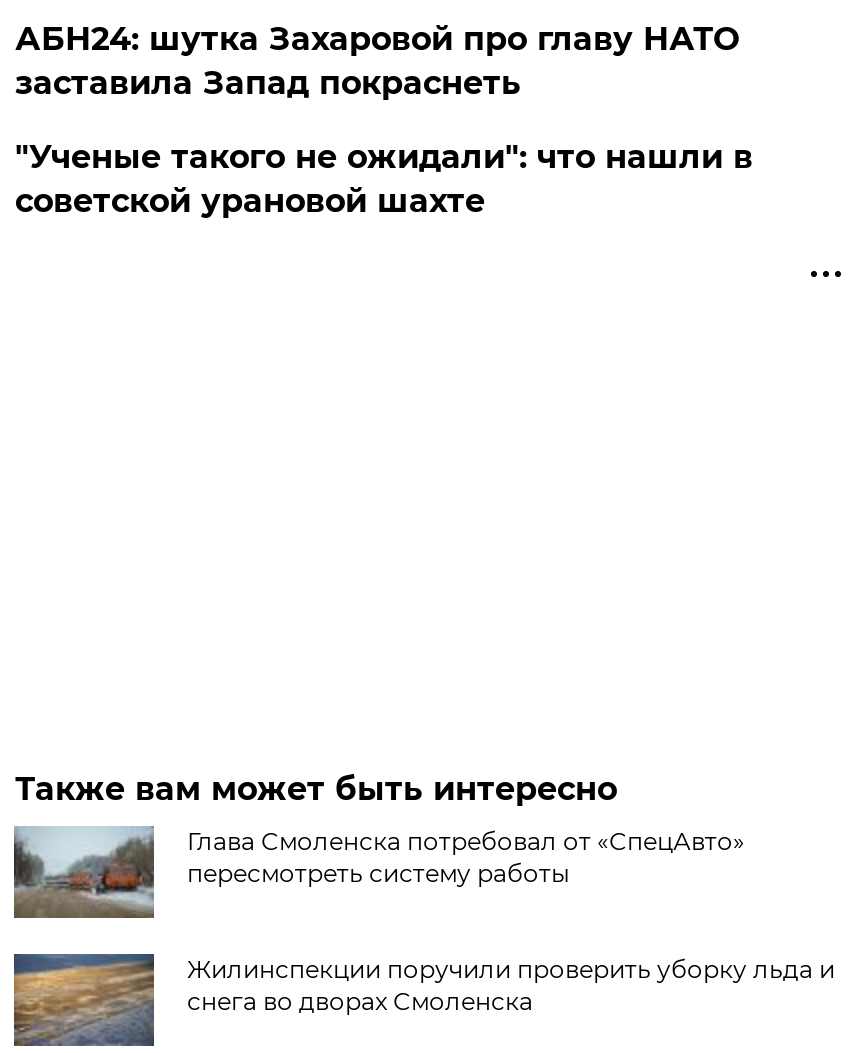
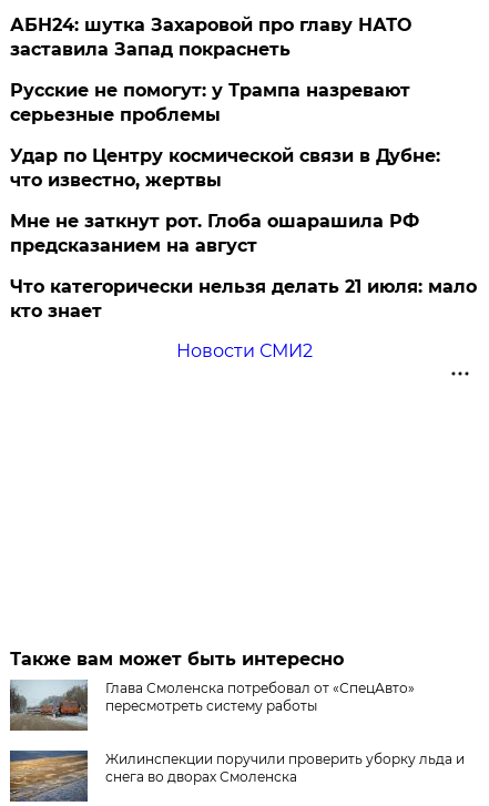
[15,138,753,220] "Ученые такого не ожидали": что нашли в | советской урановой шахте -> [10,80,477,362] Русские не помогут: у Трампа назревают | серьезные проблемы | Удар по Центру космической связи в Дубне: | что известно, жертвы | Мне не заткнут рот. Глоба ошарашила РФ | предсказанием на август | Что категорически нельзя делать 21 июля: мало | кто знает | Новости СМИ2

